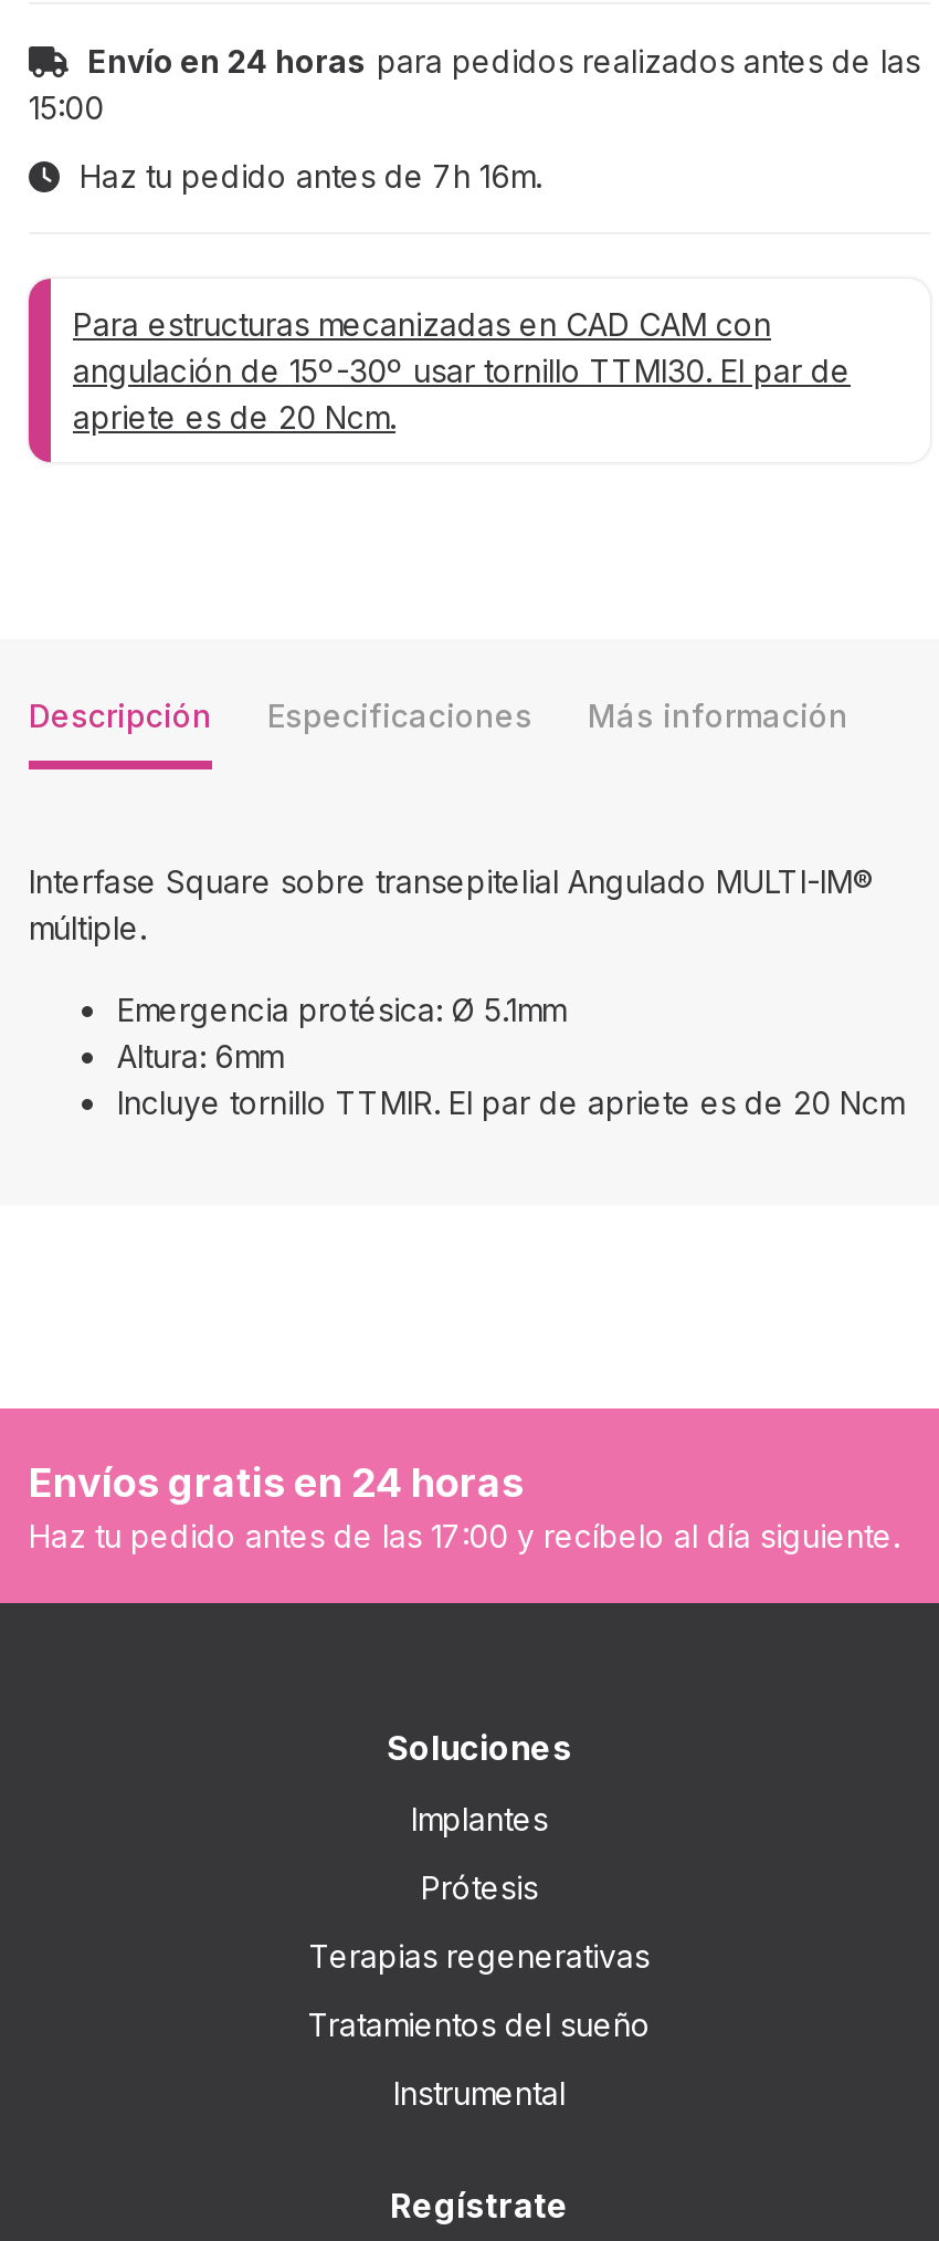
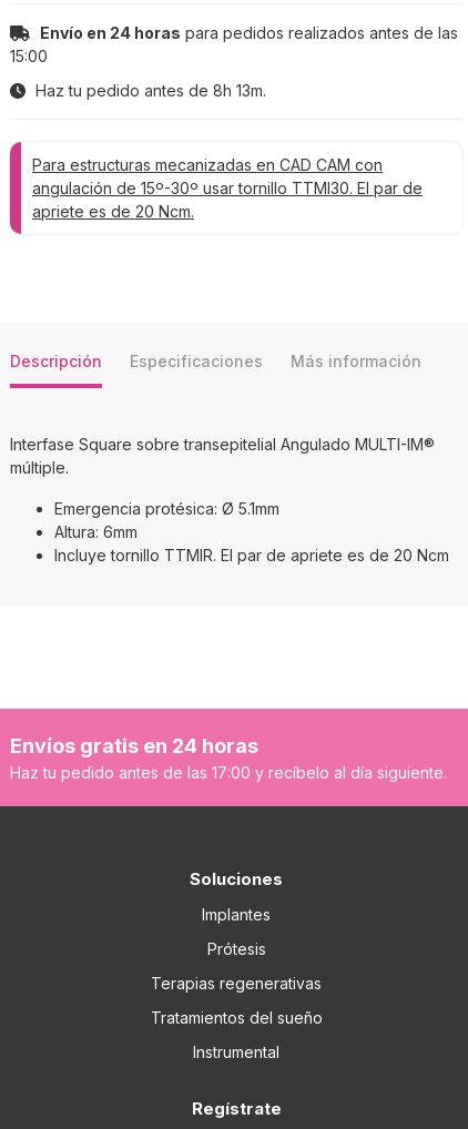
[71,157,541,195] Haz tu pedido antes de 7h 16m. -> [31,81,266,100] Haz tu pedido antes de 8h 13m.

